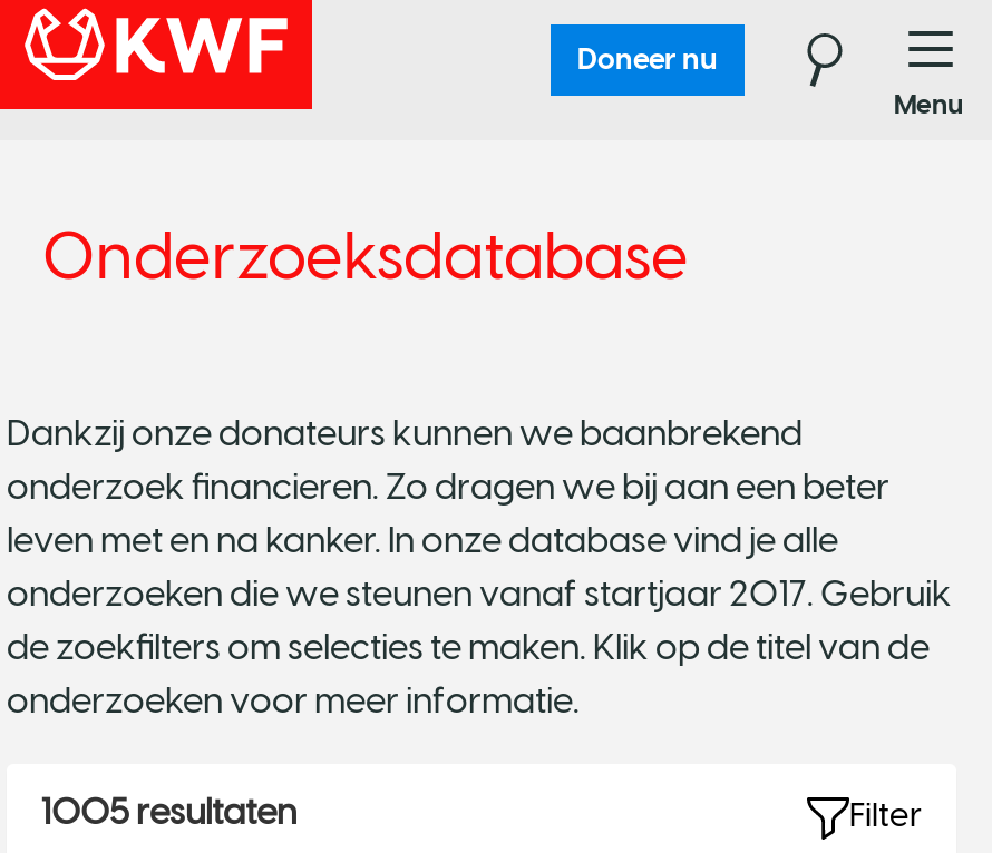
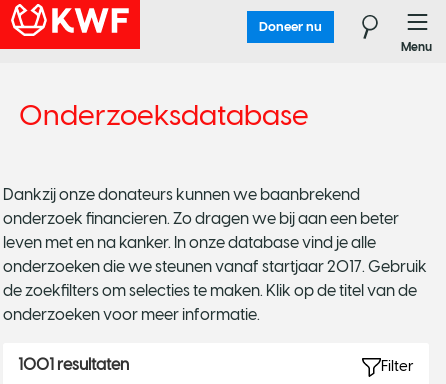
[40,791,296,833] 1005 resultaten -> [18,355,129,374] 1001 resultaten

